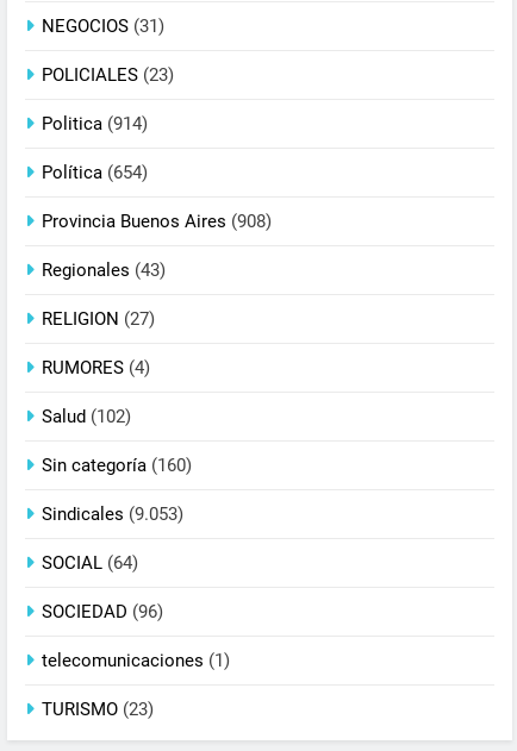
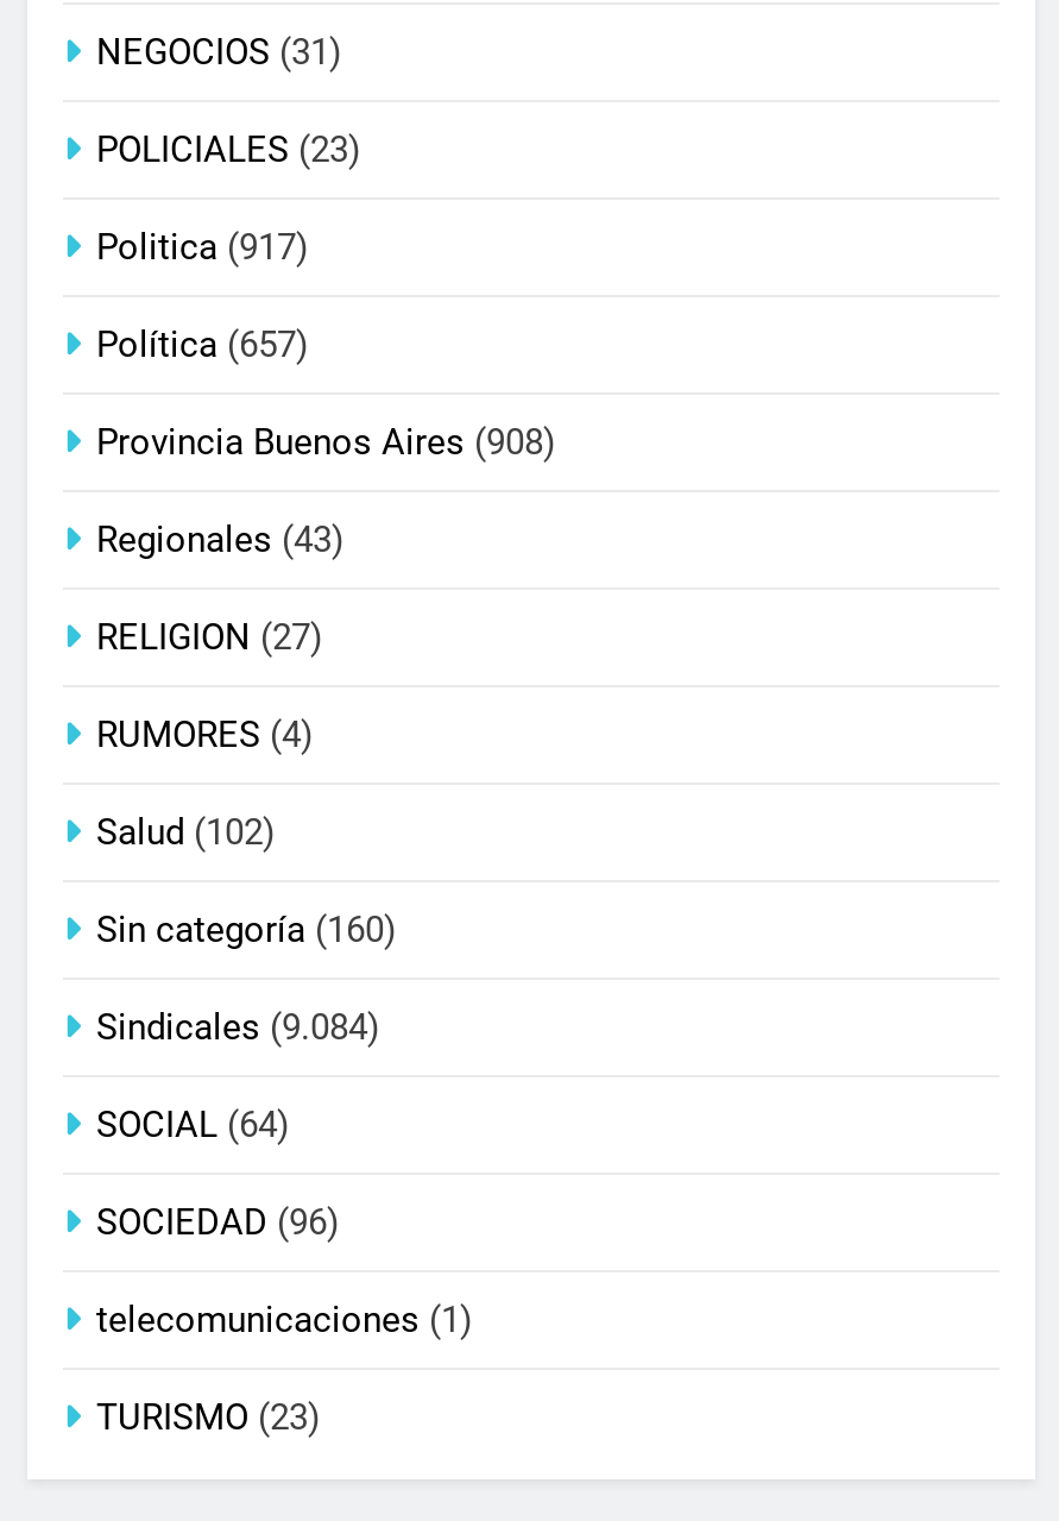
[42,113,148,134] Politica (914) -> [96,226,308,269] Politica (917)
[42,162,148,183] Política (654) -> [96,323,308,366] Política (657)
[42,503,183,525] Sindicales (9.053) -> [96,1006,379,1049] Sindicales (9.084)

